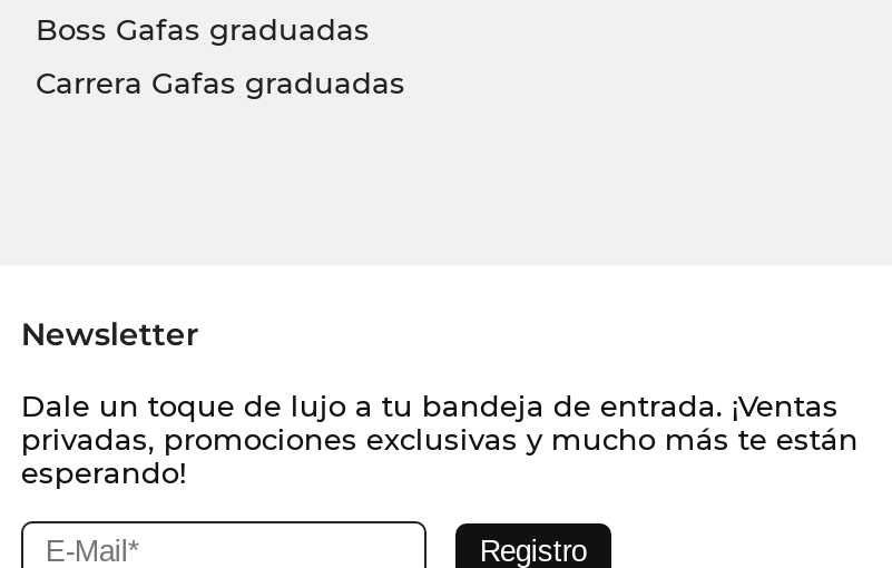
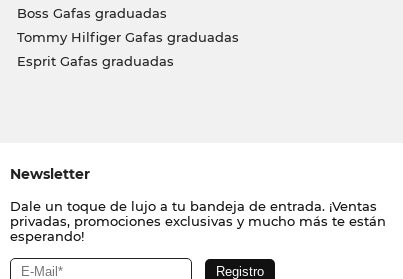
[36,65,405,100] Carrera Gafas graduadas -> [16,29,238,69] Tommy Hilfiger Gafas graduadas | Esprit Gafas graduadas

